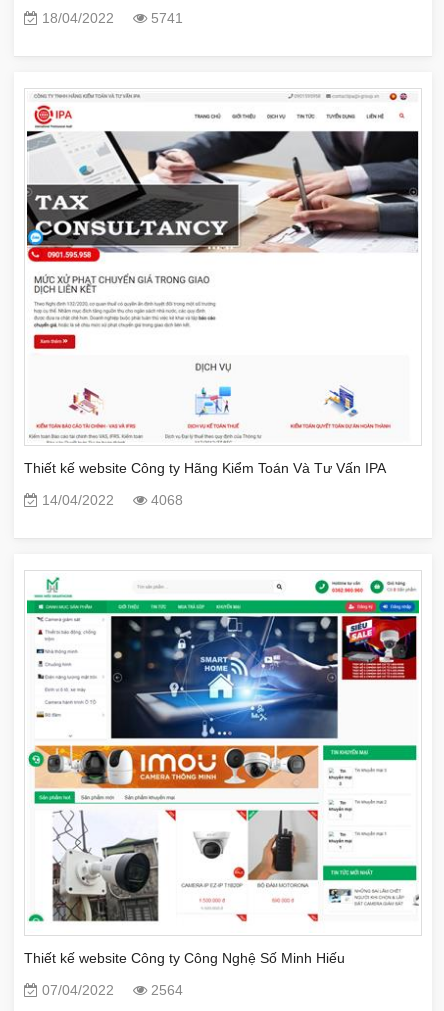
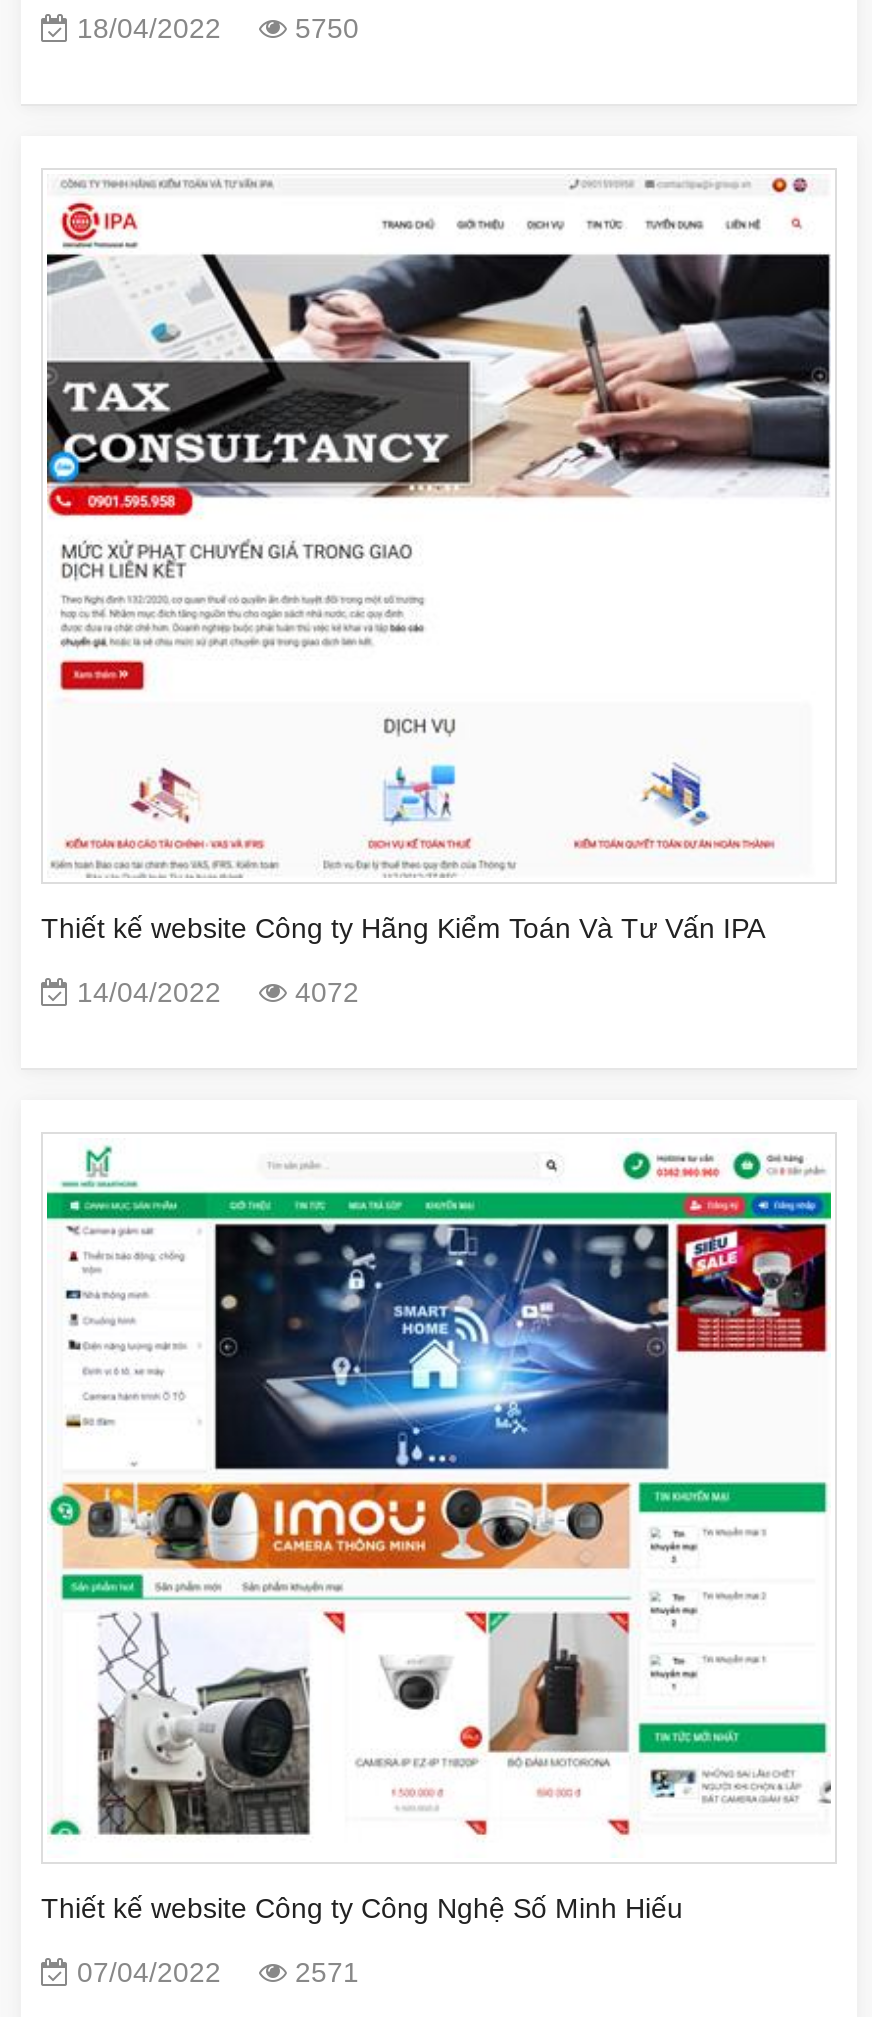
[147,10,183,26] 5741 -> [287,12,359,44] 5750
[147,492,183,508] 4068 -> [287,976,359,1008] 4072
[147,982,183,998] 2564 -> [287,1957,359,1989] 2571

